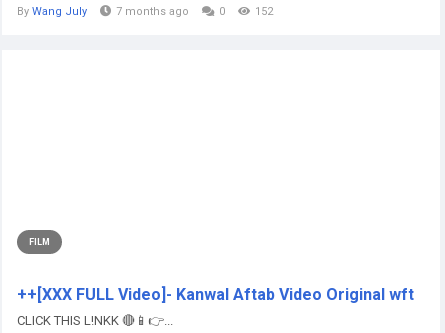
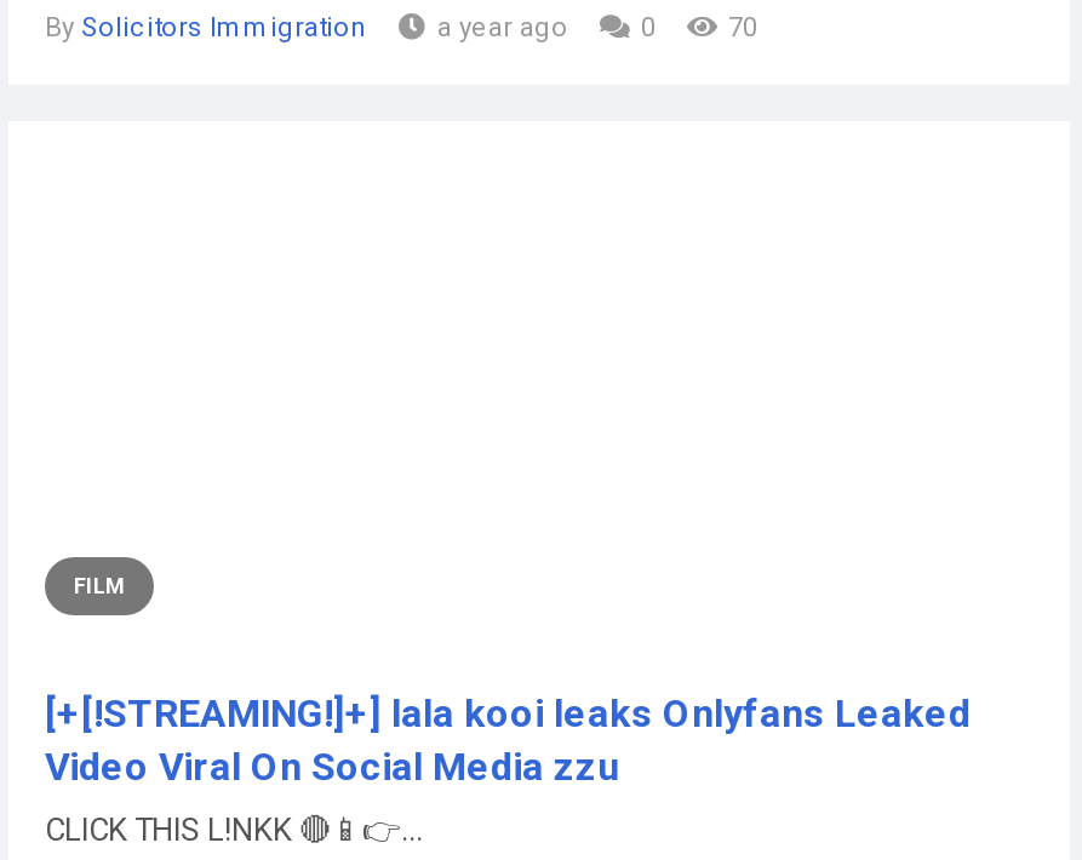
[17,4,189,17] By Wang July | 7 months ago -> [45,11,568,42] By Solicitors Immigration | a year ago
[255,4,273,17] 152 -> [728,11,757,42] 70
[17,284,414,303] ++[XXX FULL Video]- Kanwal Aftab Video Original wft -> [45,689,971,789] [+[!STREAMING!]+] lala kooi leaks Onlyfans Leaked | Video Viral On Social Media zzu

